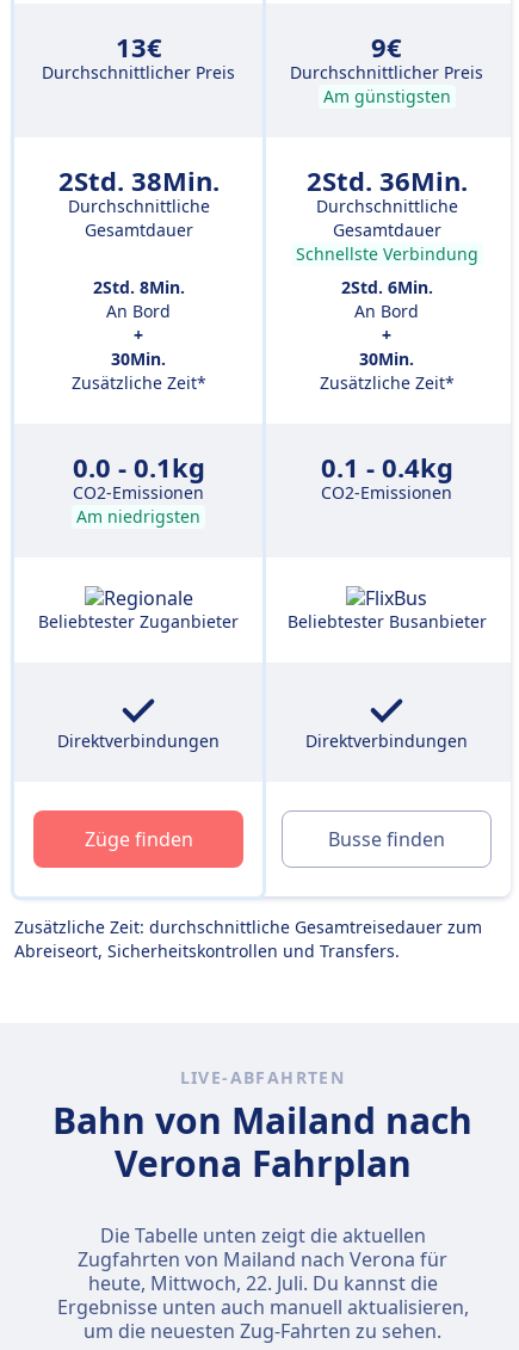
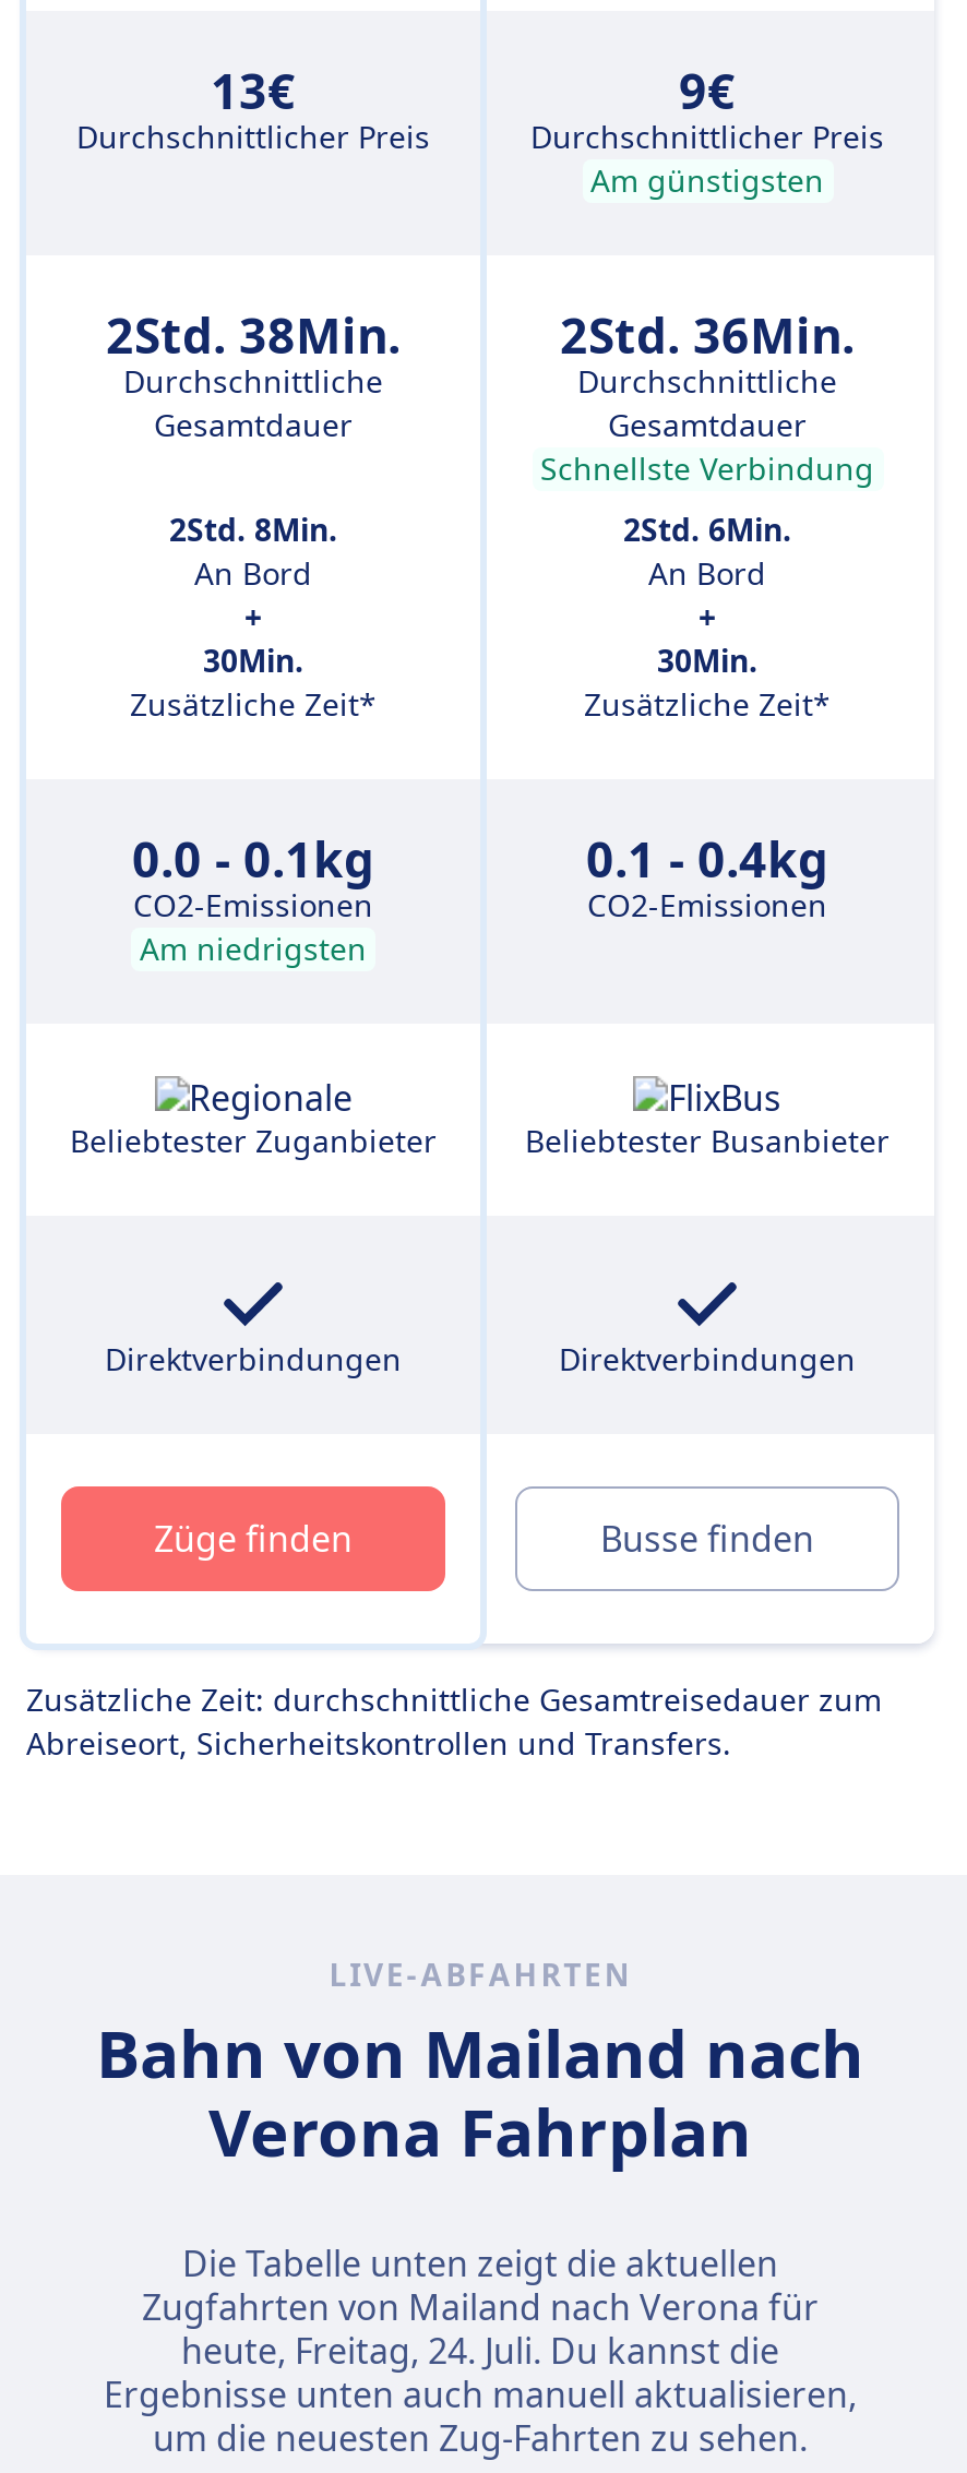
[88,1270,437,1296] heute, Mittwoch, 22. Juli. Du kannst die -> [181,2327,779,2375] heute, Freitag, 24. Juli. Du kannst die

